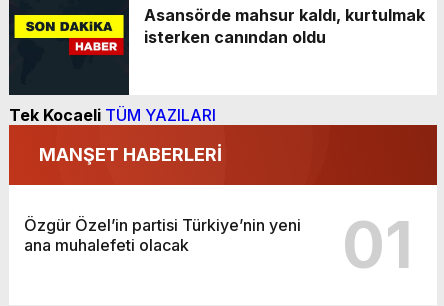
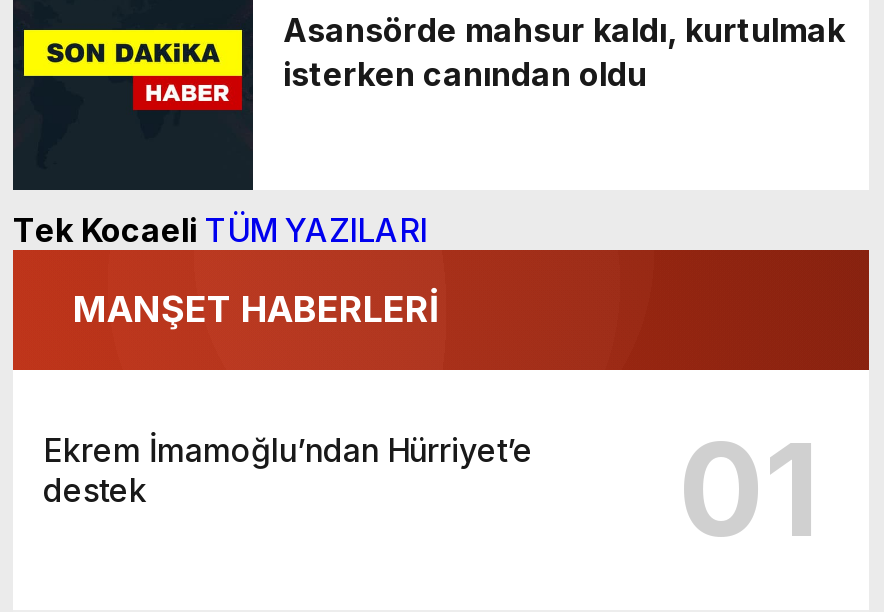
[24,215,301,255] Özgür Özel’in partisi Türkiye’nin yeni | ana muhalefeti olacak -> [43,430,533,510] Ekrem İmamoğlu’ndan Hürriyet’e | destek

